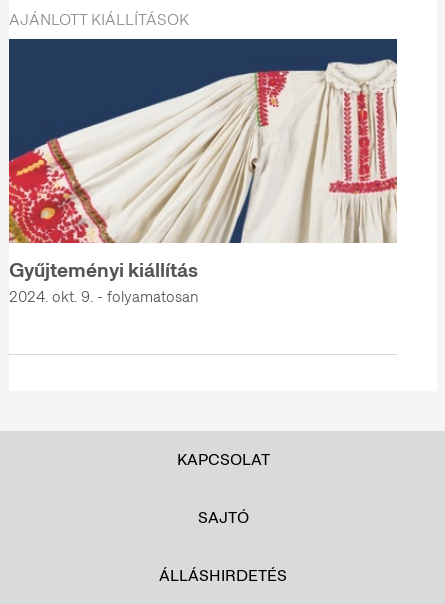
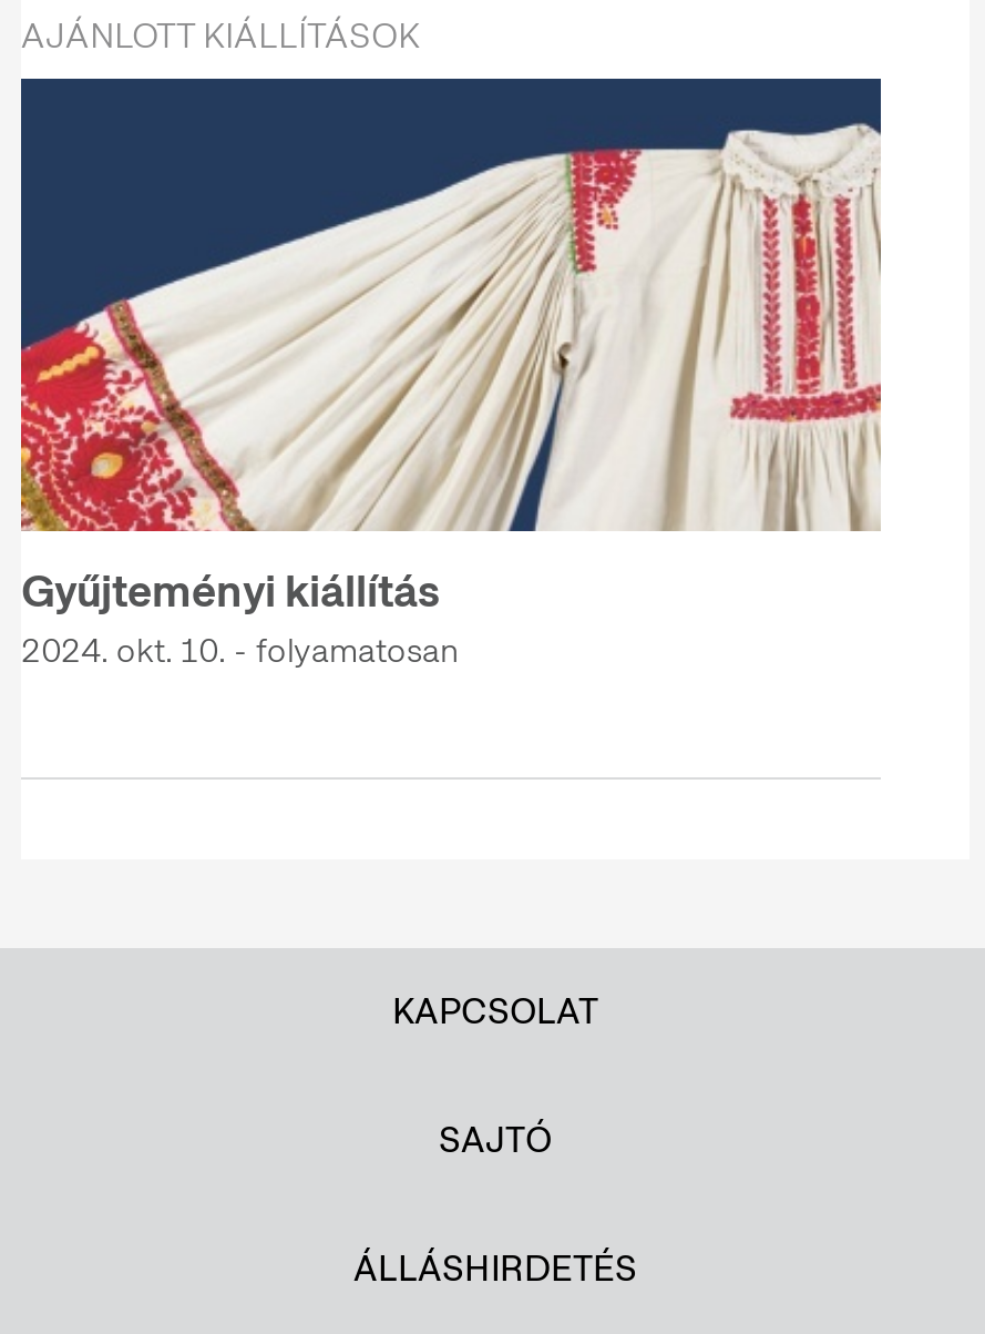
[9,287,199,307] 2024. okt. 9. - folyamatosan -> [21,629,460,673] 2024. okt. 10. - folyamatosan

